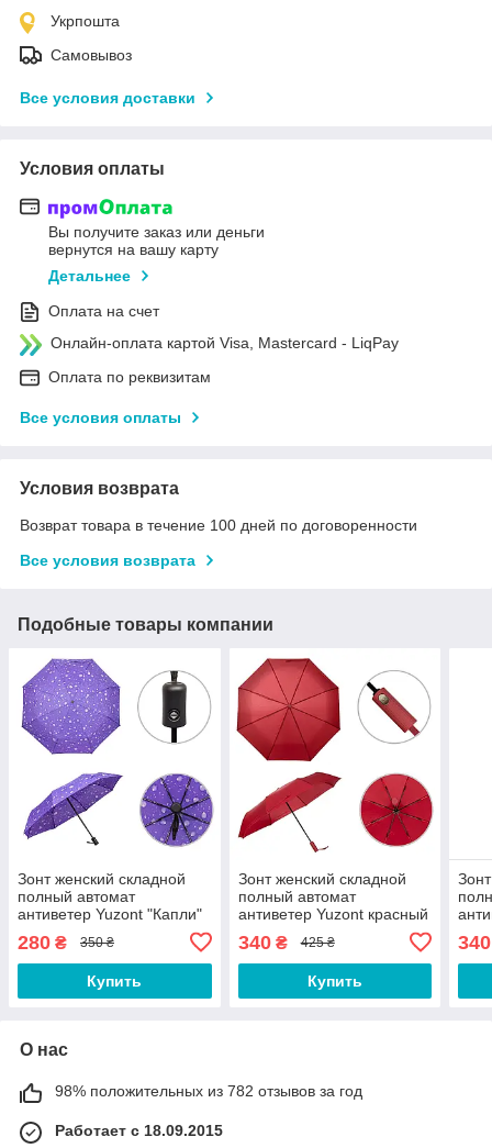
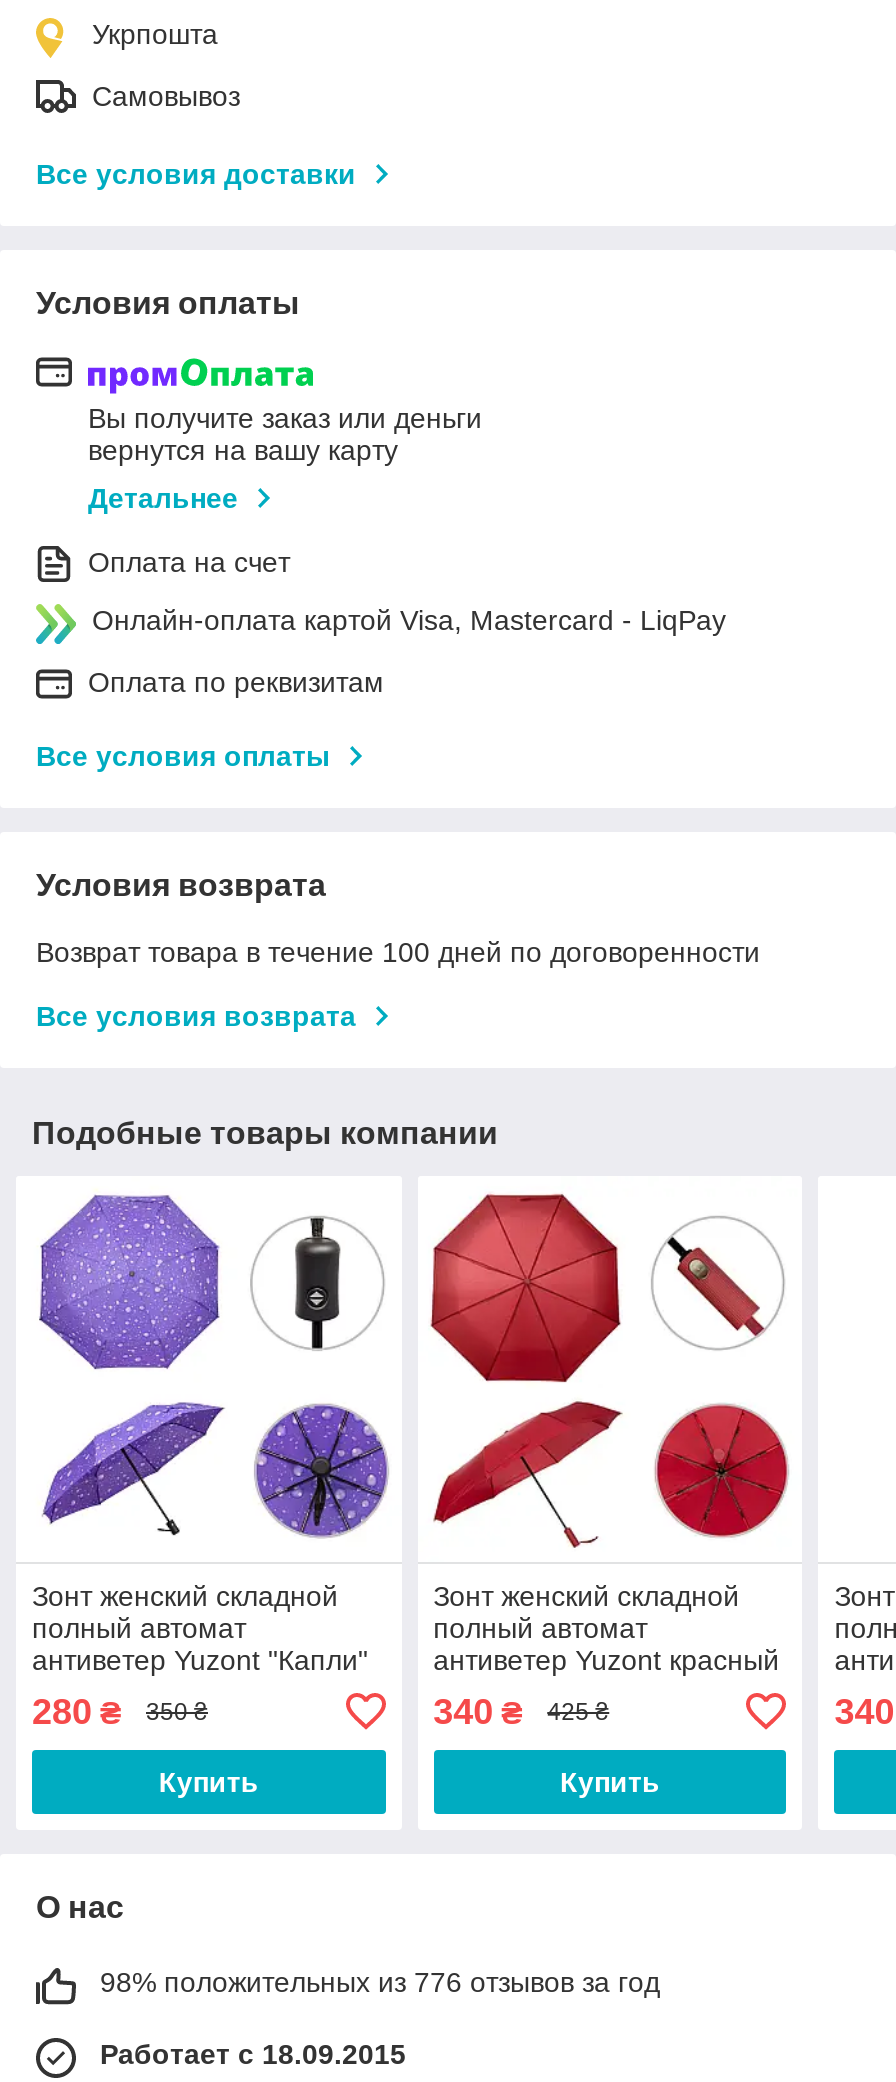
[55,1082,362,1099] 98% положительных из 782 отзывов за год -> [100,1965,660,1997] 98% положительных из 776 отзывов за год

